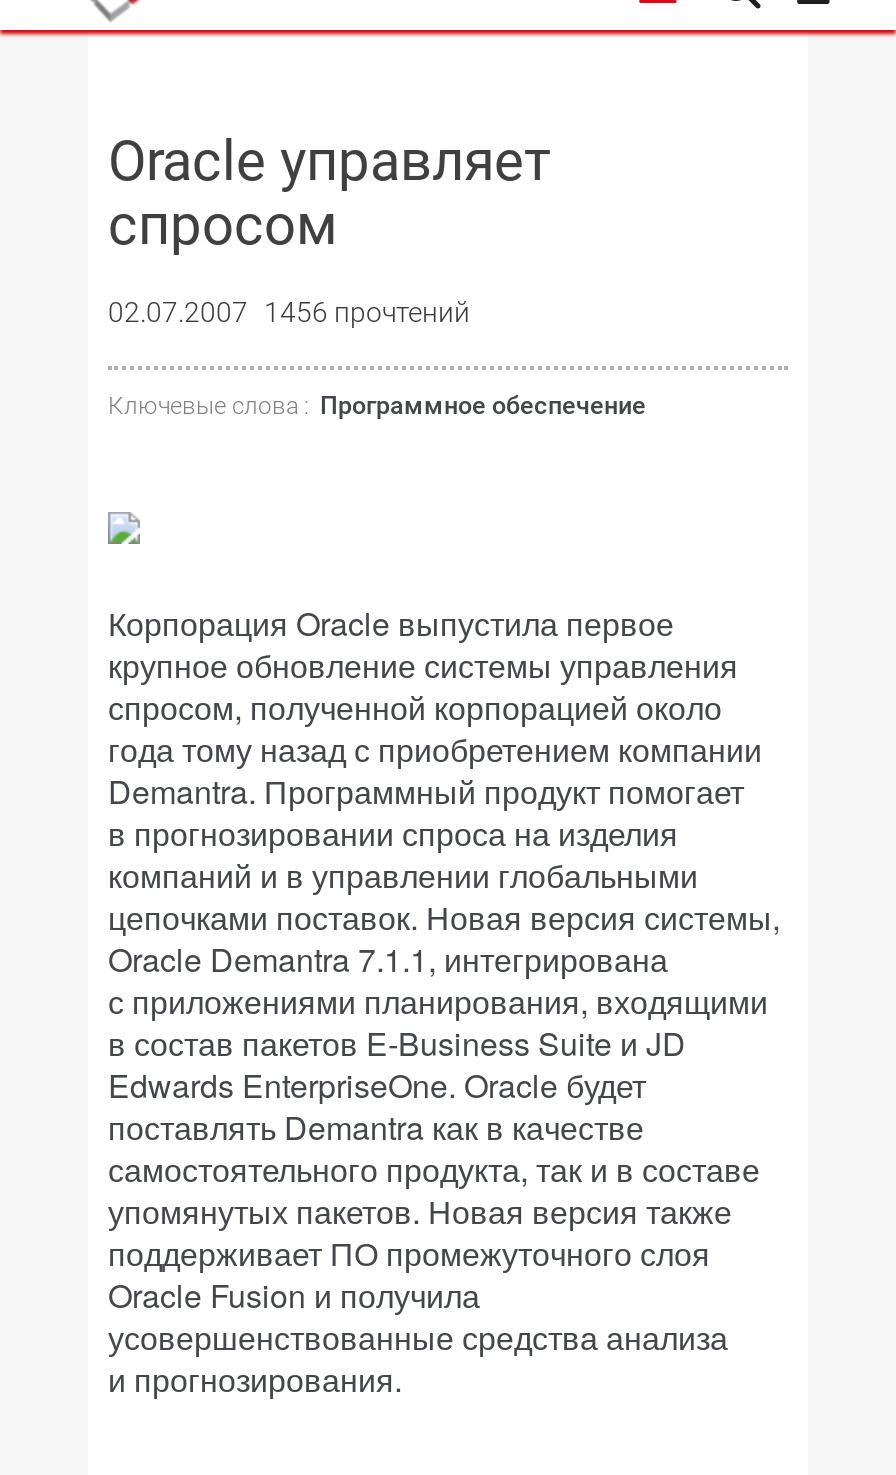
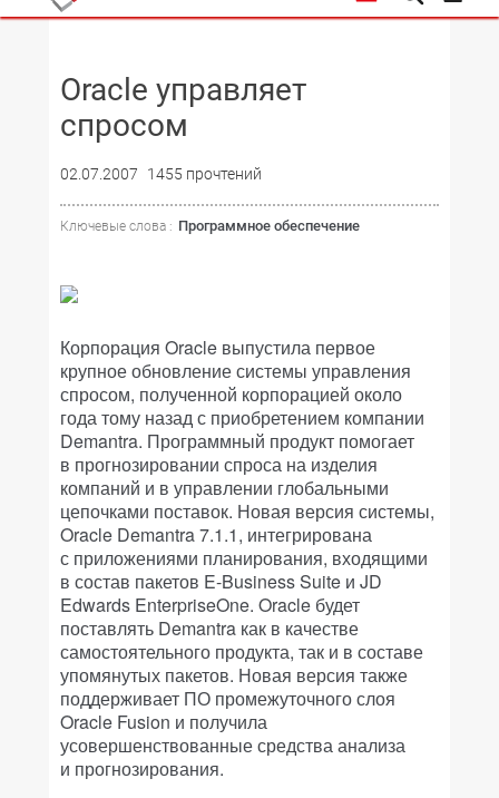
[108,296,470,328] 02.07.2007 1456 прочтений -> [60,165,262,183] 02.07.2007 1455 прочтений

